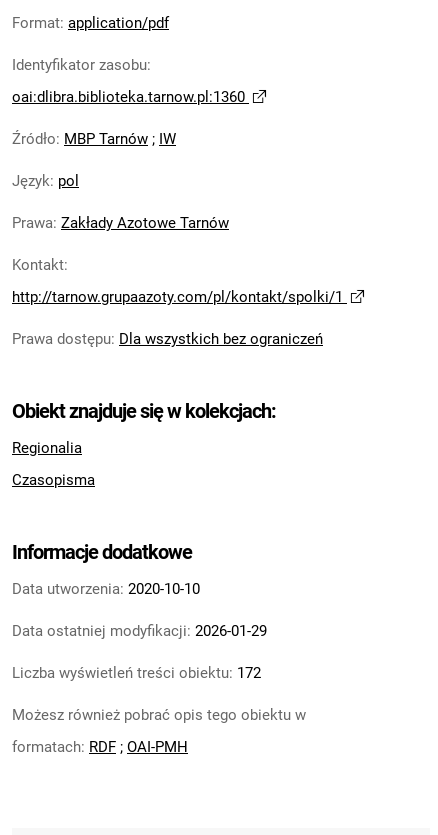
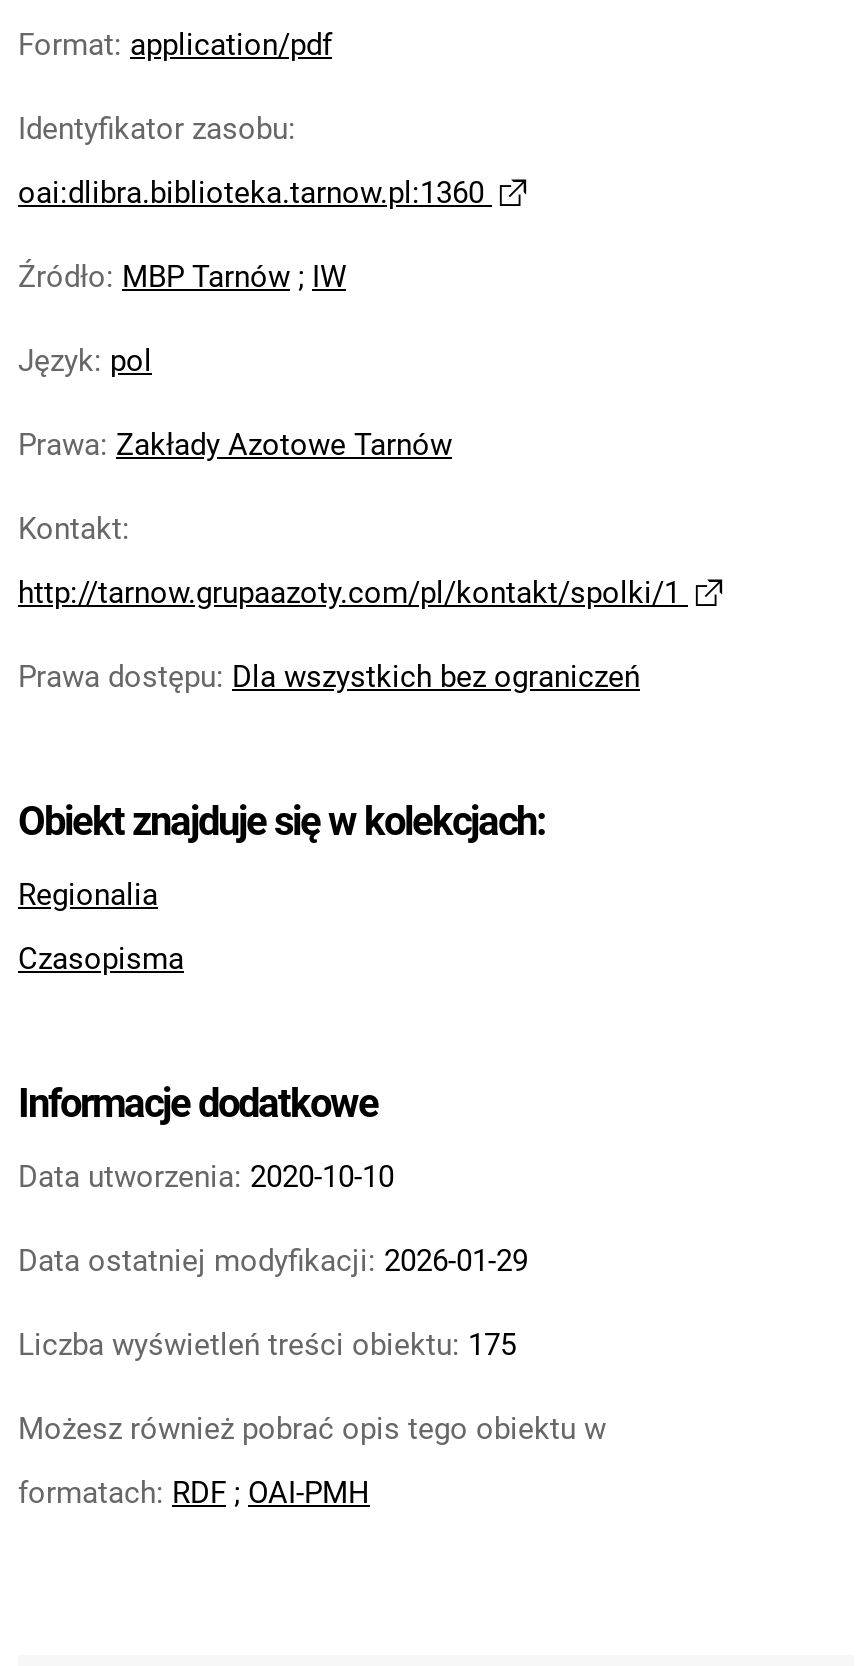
[12,664,261,682] Liczba wyświetleń treści obiektu: 172 -> [18,1327,516,1363] Liczba wyświetleń treści obiektu: 175

